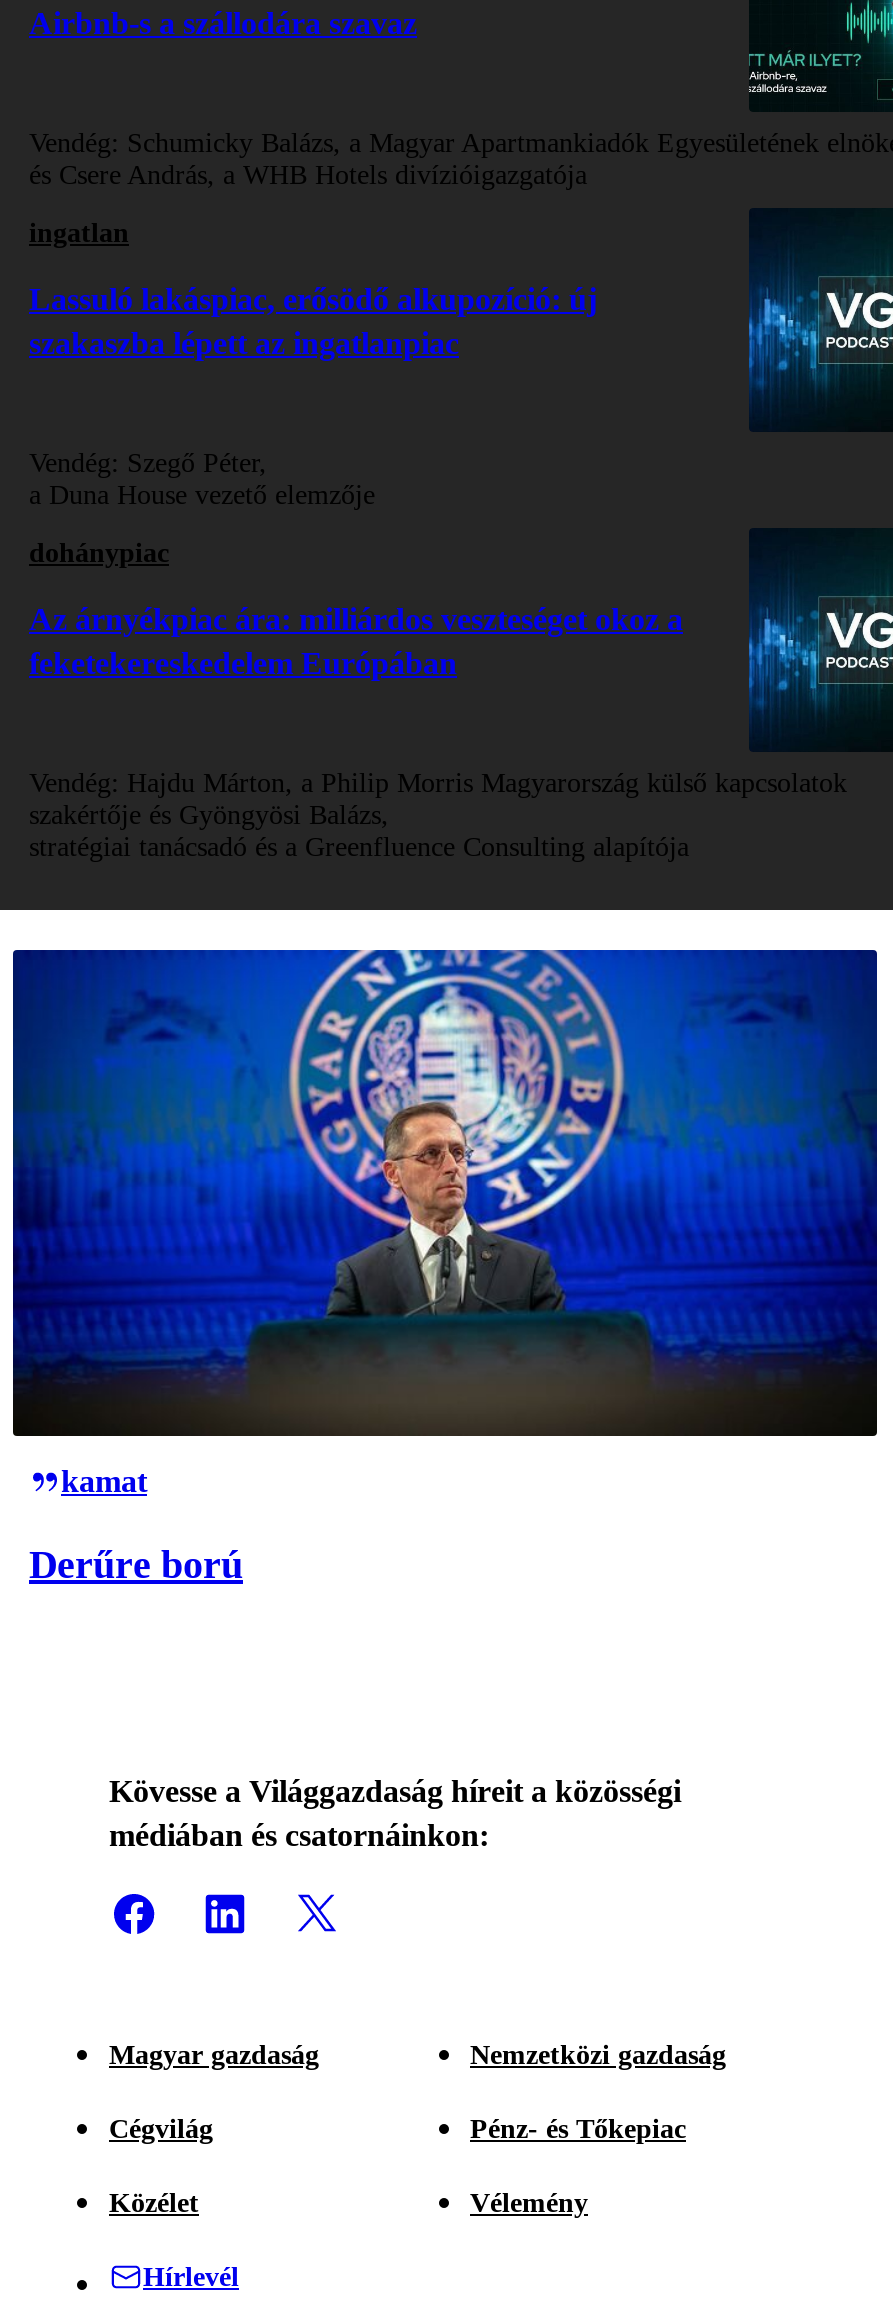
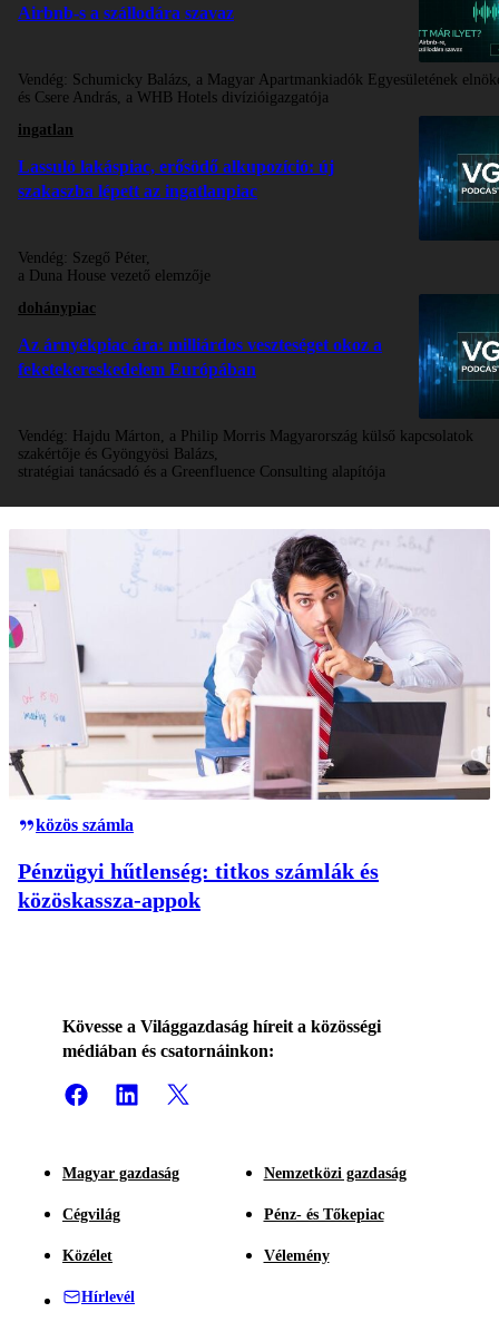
[11,948,879,1498] [image] | kamat -> [8,529,490,834] [image] | közös számla
[29,1541,243,1585] Derűre ború -> [18,858,379,912] Pénzügyi hűtlenség: titkos számlák és | közöskassza-appok

